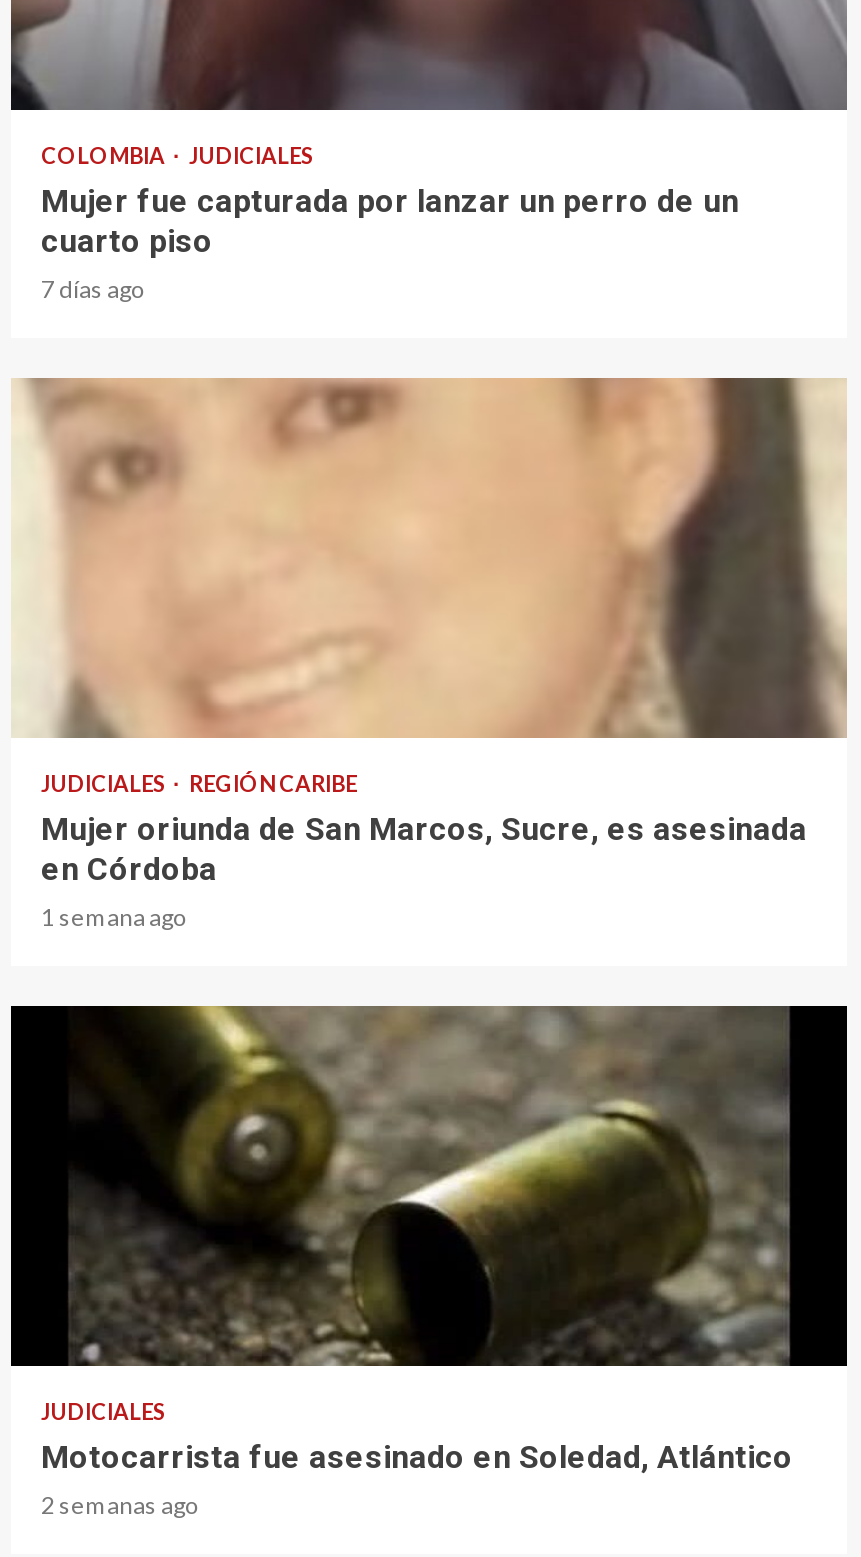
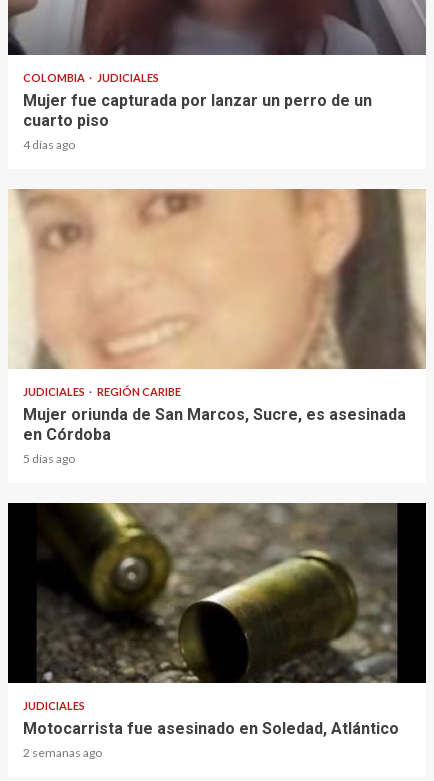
[41,274,145,304] 7 días ago -> [23,137,75,152] 4 días ago
[41,902,187,932] 1 semana ago -> [23,451,75,466] 5 días ago

